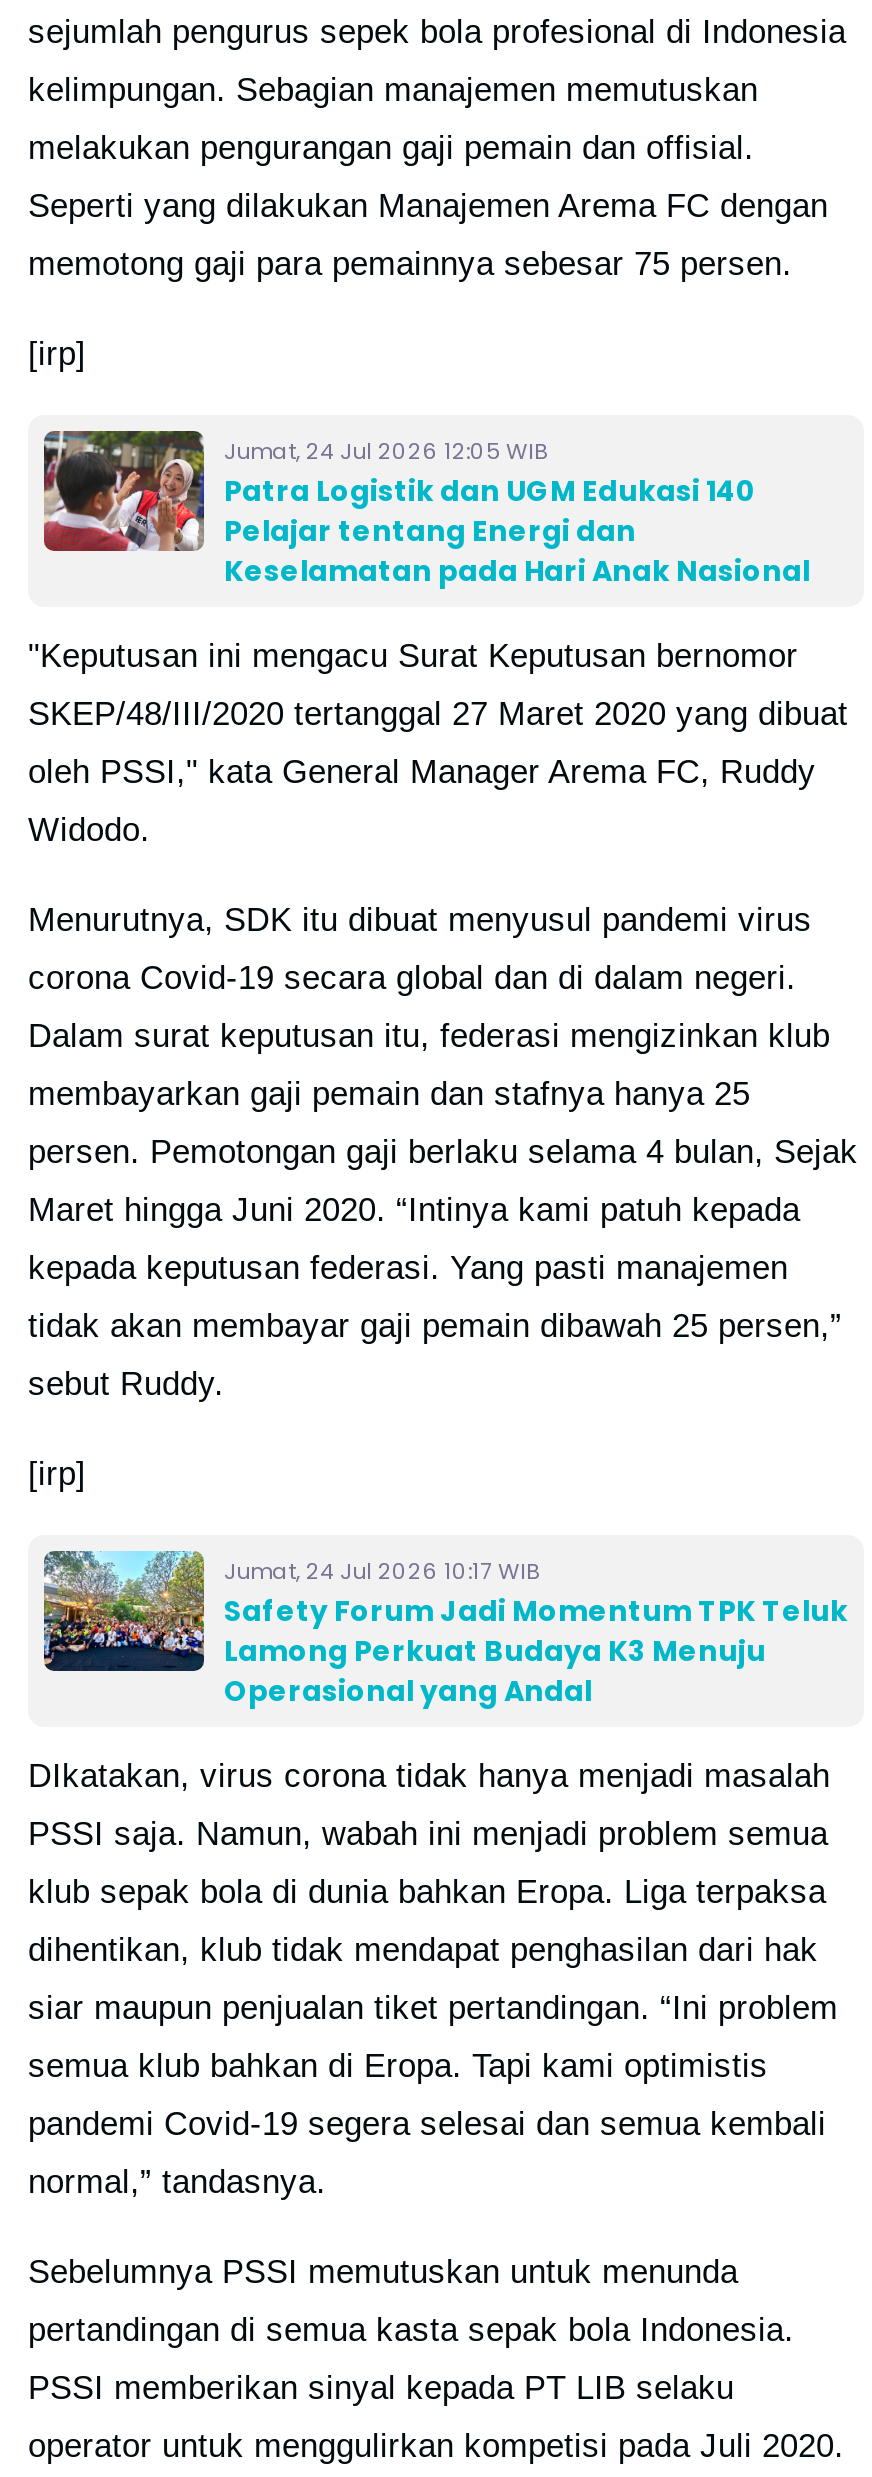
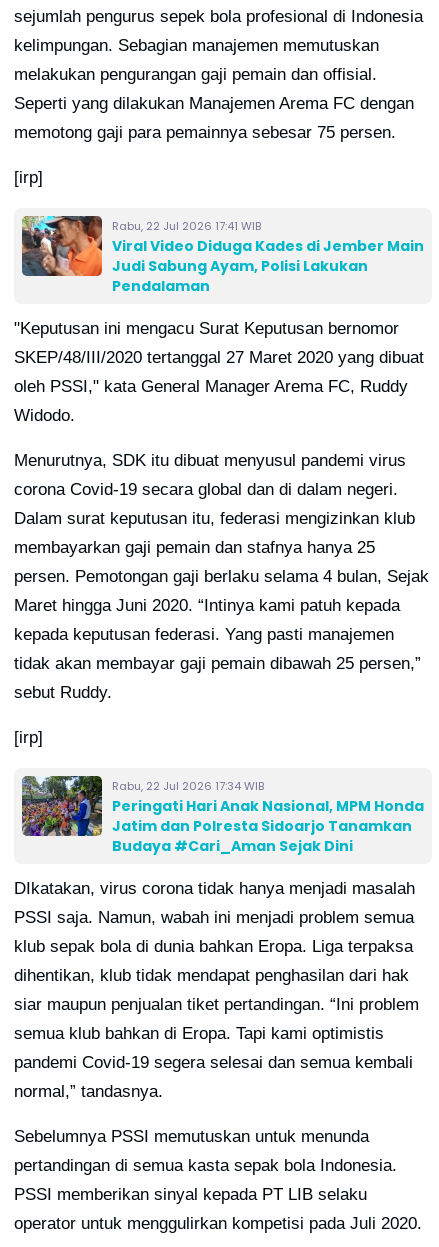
[42,429,810,590] [image] | Jumat, 24 Jul 2026 12:05 WIB | Patra Logistik dan UGM Edukasi 140 | Pelajar tentang Energi dan | Keselamatan pada Hari Anak Nasional -> [21,215,424,296] [image] | Rabu, 22 Jul 2026 17:41 WIB | Viral Video Diduga Kades di Jember Main | Judi Sabung Ayam, Polisi Lakukan | Pendalaman
[42,1549,848,1710] [image] | Jumat, 24 Jul 2026 10:17 WIB | Safety Forum Jadi Momentum TPK Teluk | Lamong Perkuat Budaya K3 Menuju | Operasional yang Andal -> [21,775,424,856] [image] | Rabu, 22 Jul 2026 17:34 WIB | Peringati Hari Anak Nasional, MPM Honda | Jatim dan Polresta Sidoarjo Tanamkan | Budaya #Cari_Aman Sejak Dini

